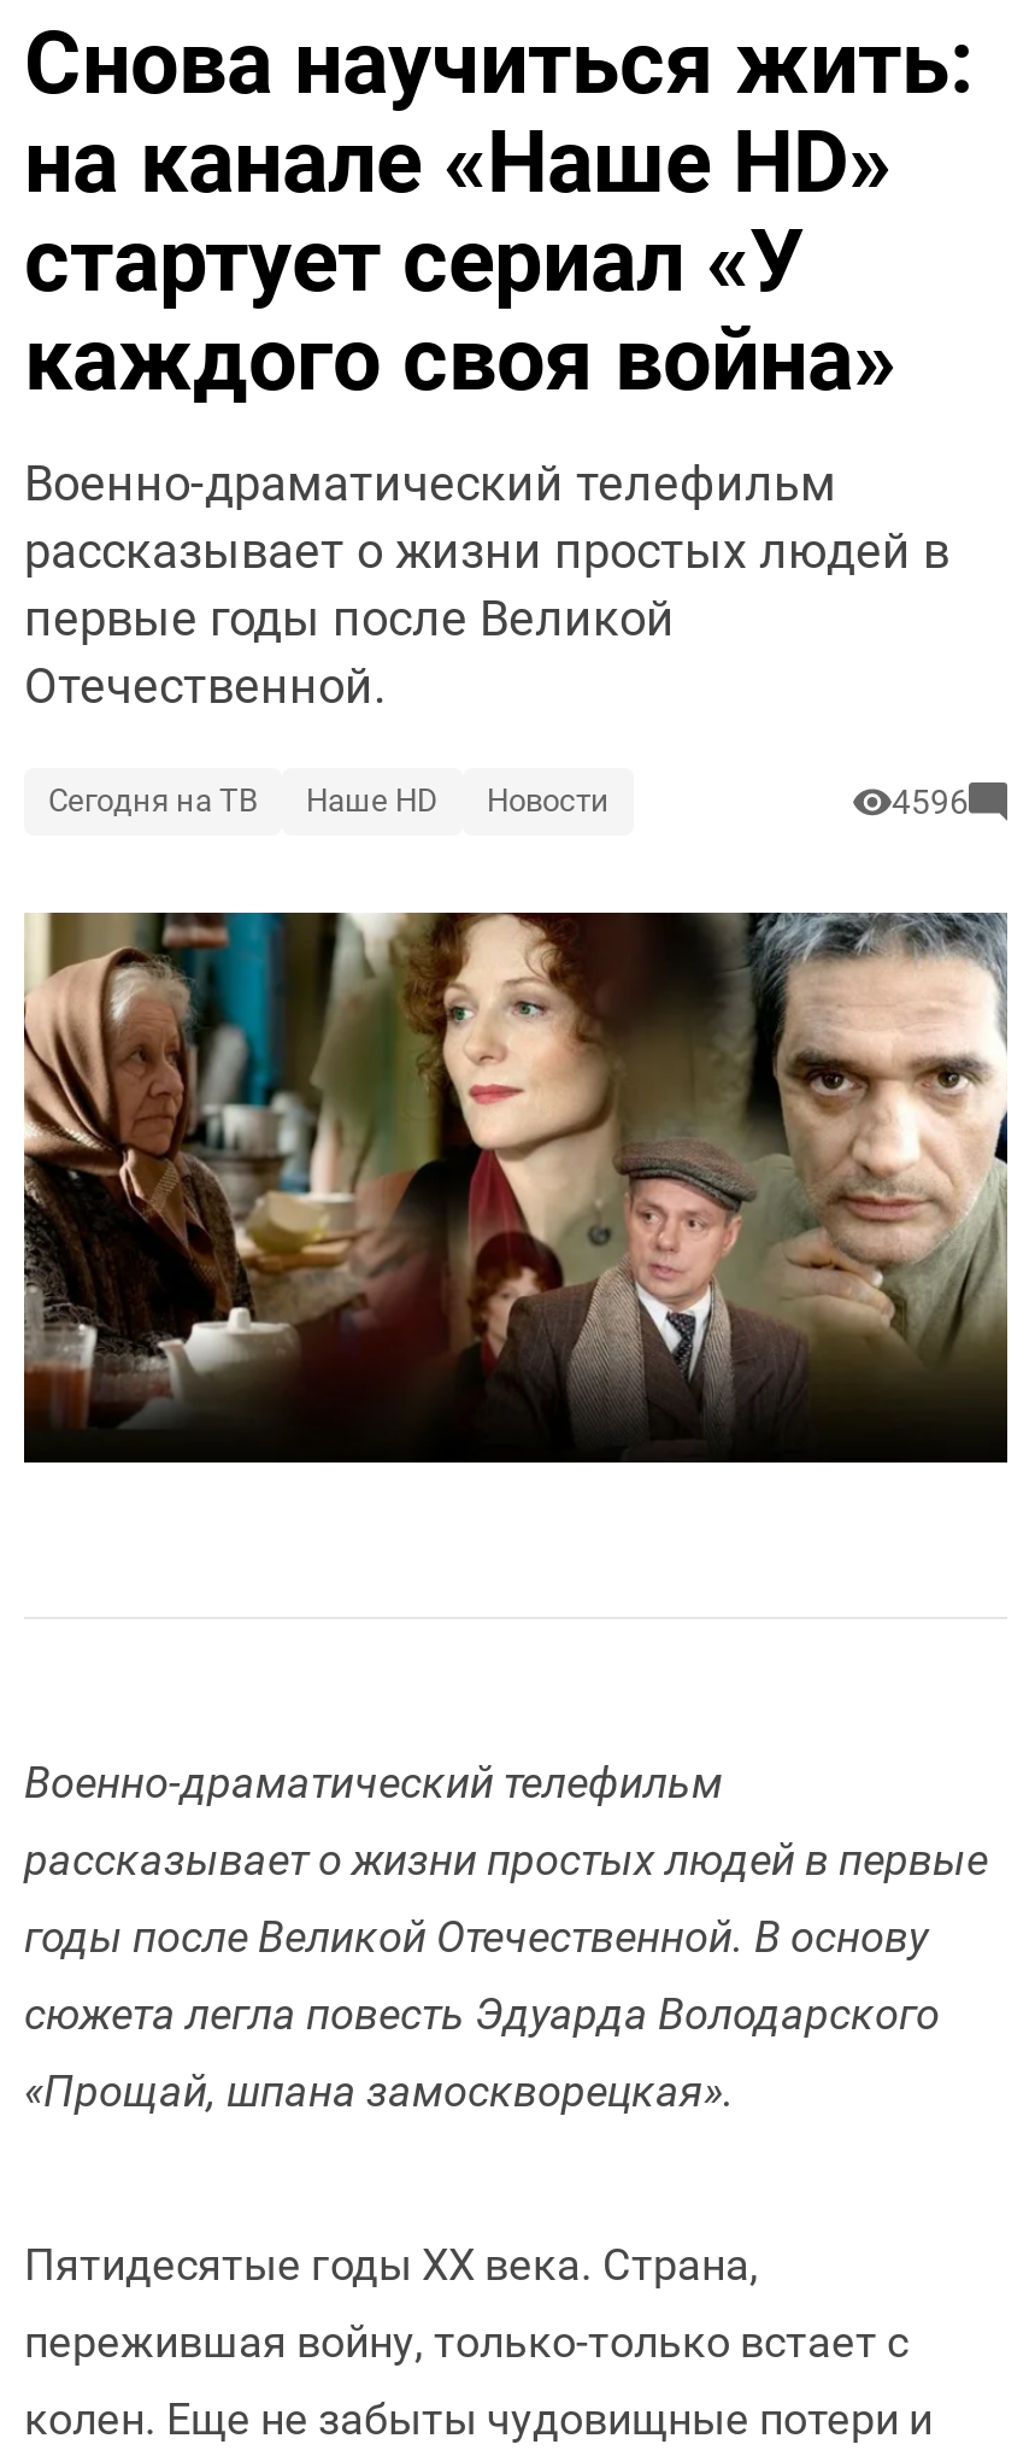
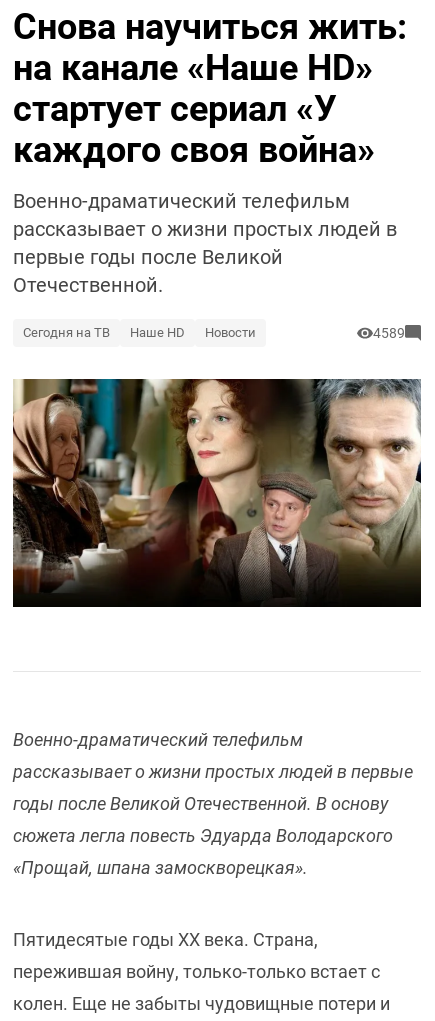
[892,782,969,821] 4596 -> [373,325,405,341] 4589

